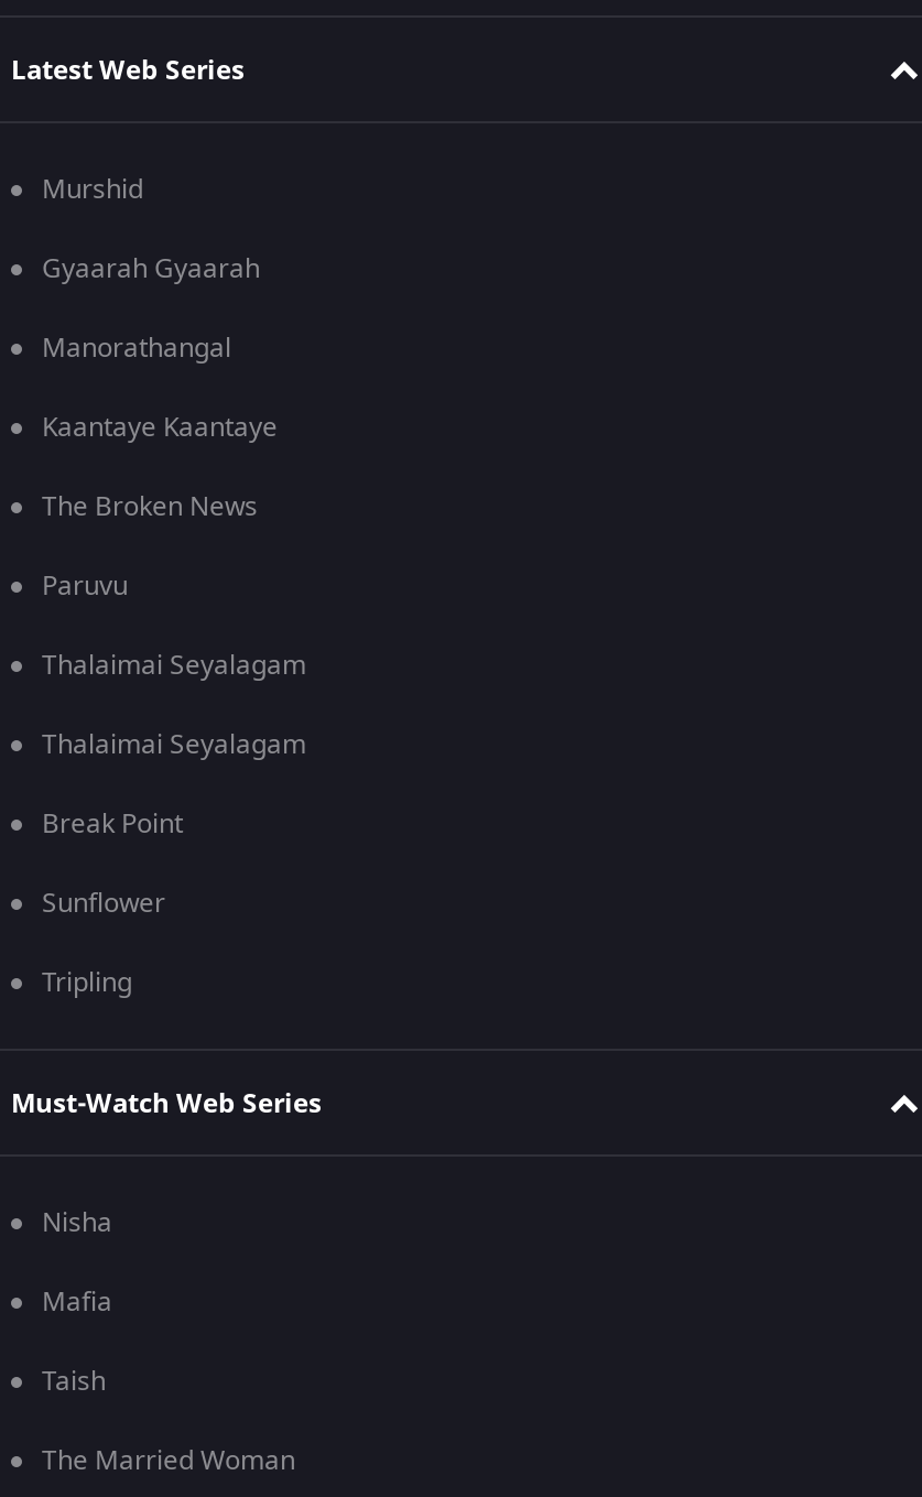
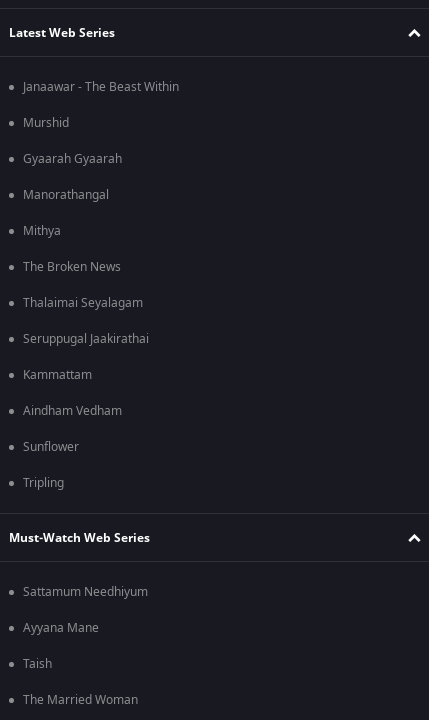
none -> [23,78,179,96] Janaawar - The Beast Within
[42,408,278,447] Kaantaye Kaantaye -> [23,222,61,240] Mithya
[42,566,128,606] Paruvu -> none
[42,725,306,844] Thalaimai Seyalagam | Break Point -> [23,330,149,420] Seruppugal Jaakirathai | Kammattam | Aindham Vedham
[42,1203,112,1243] Nisha -> [23,583,148,601] Sattamum Needhiyum
[42,1282,112,1322] Mafia -> [23,619,99,637] Ayyana Mane

